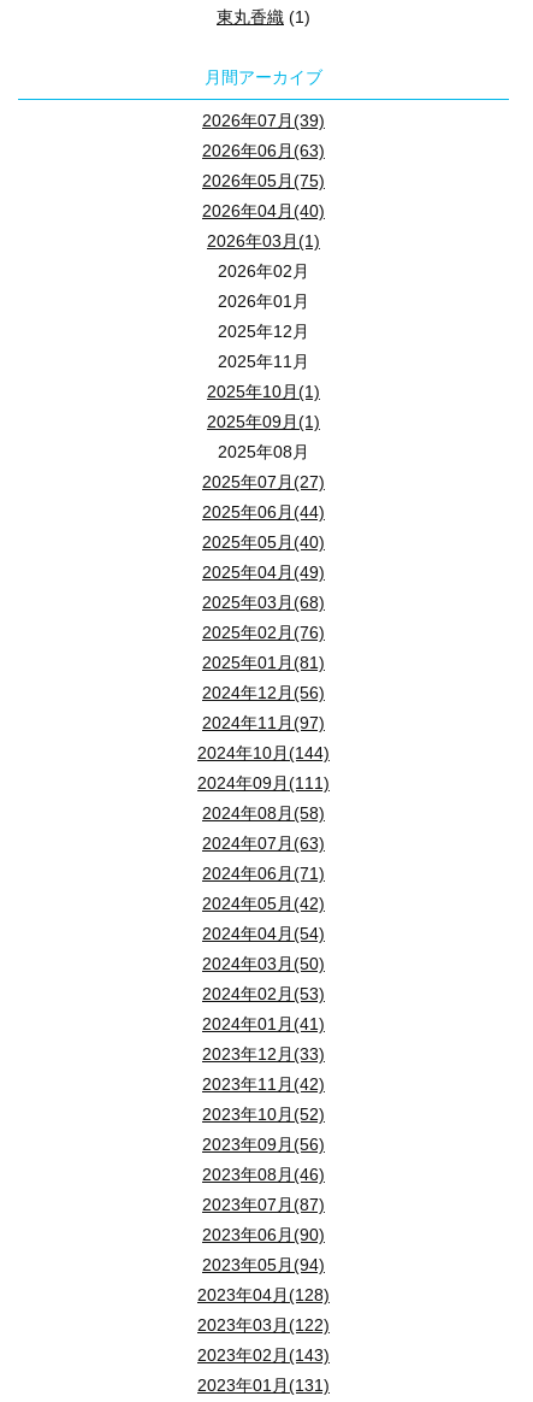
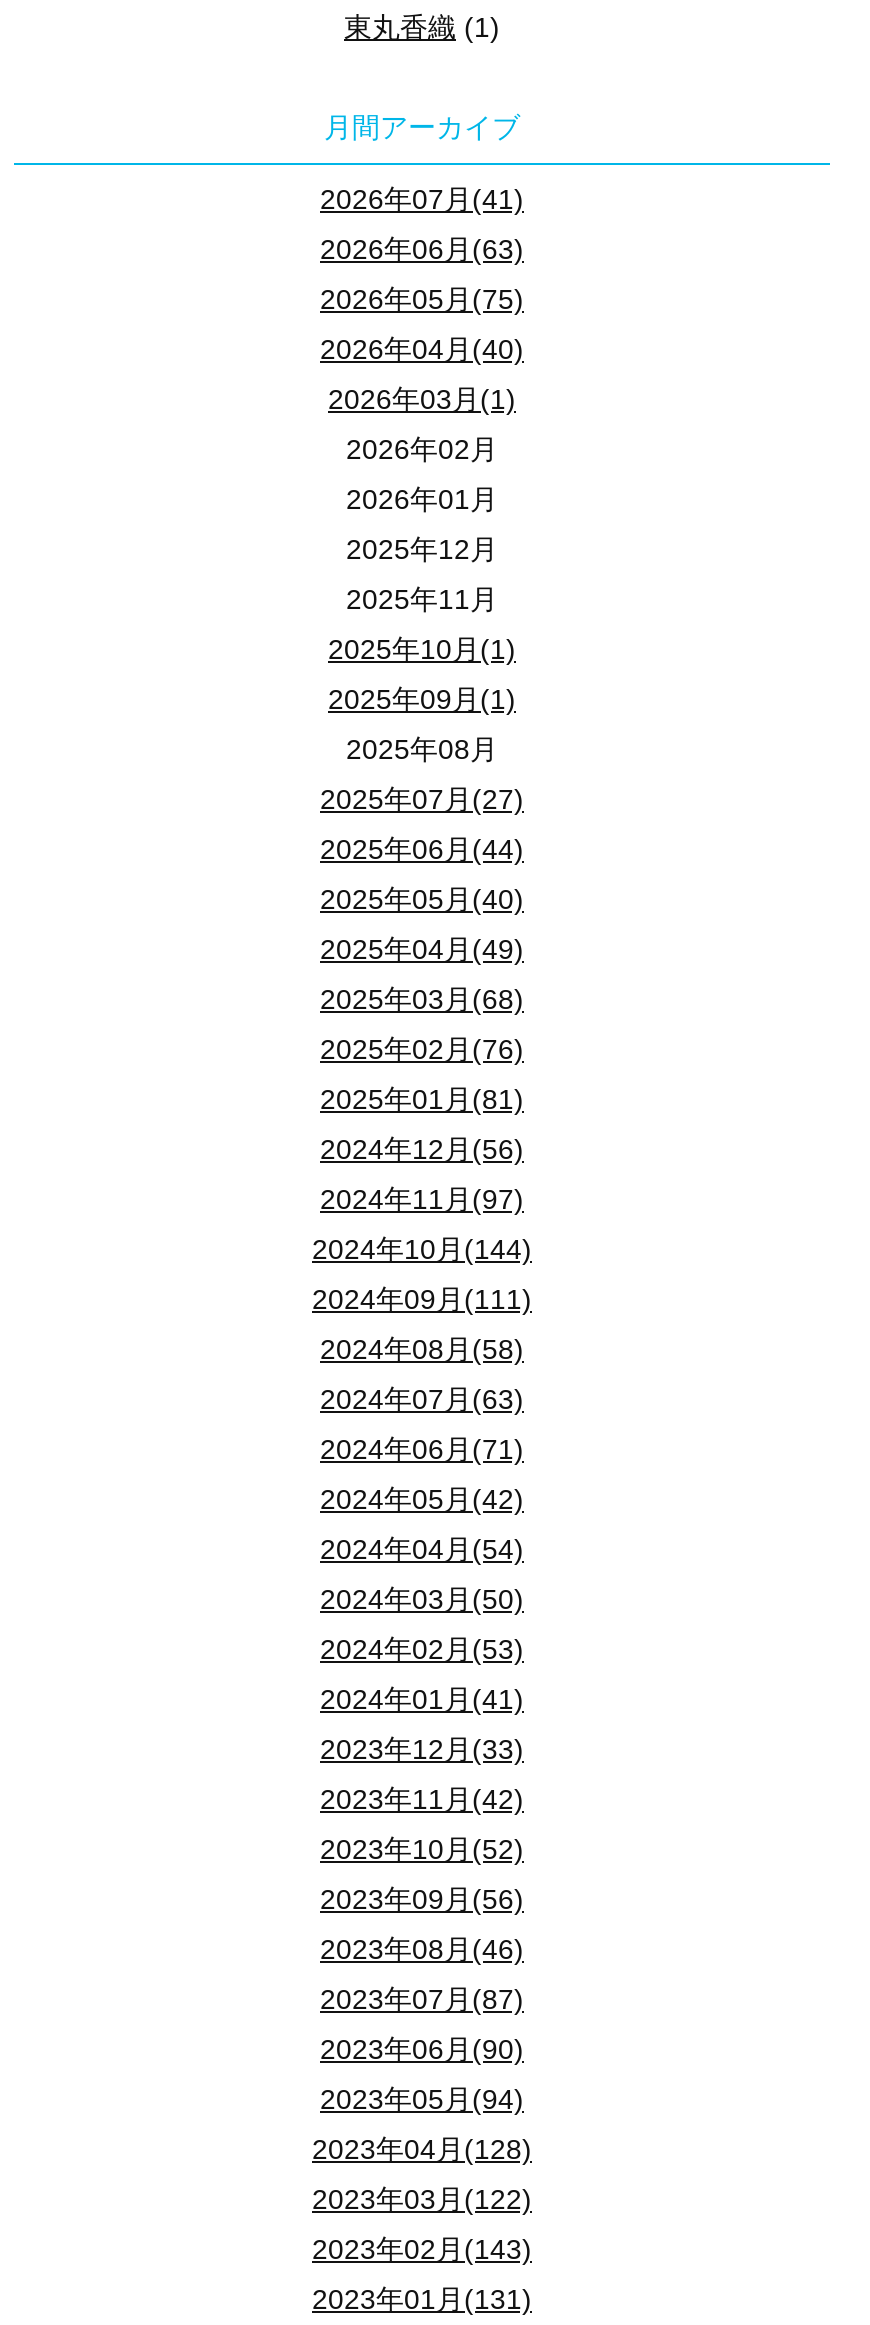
[202,111,325,130] 2026年07月(39) -> [320,183,524,215] 2026年07月(41)

